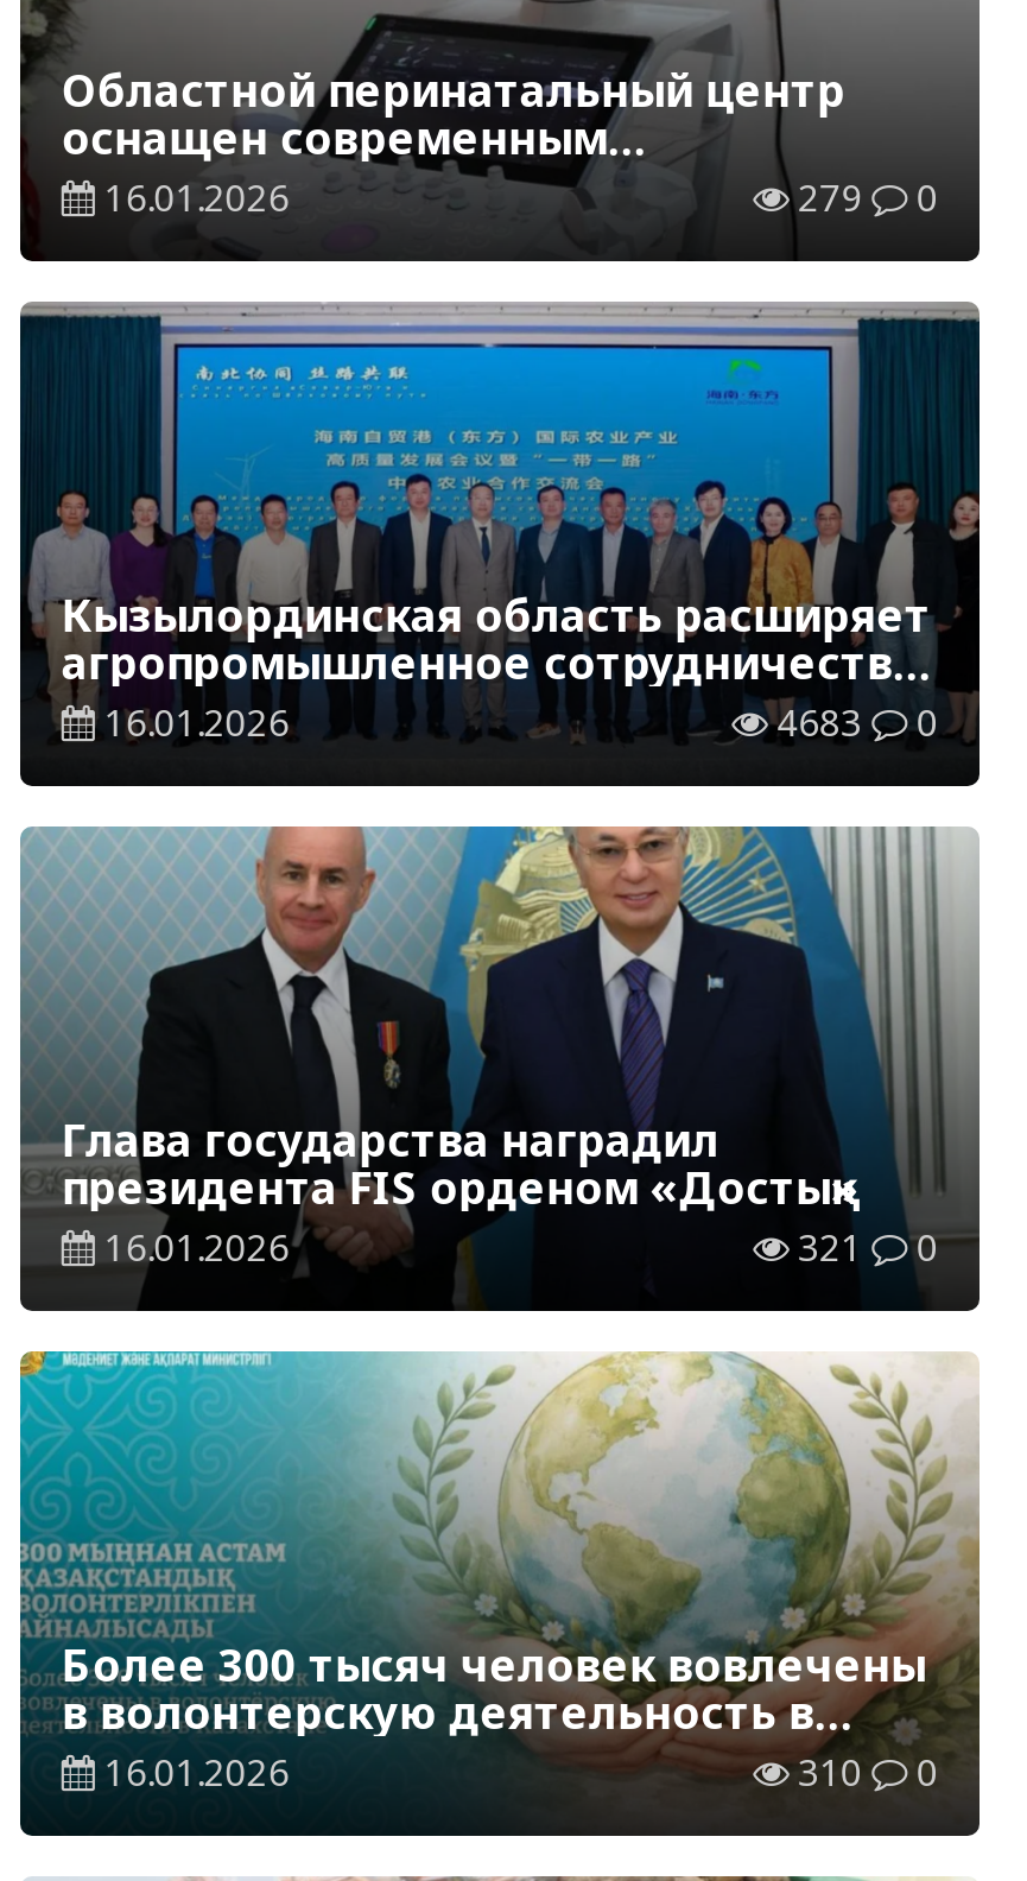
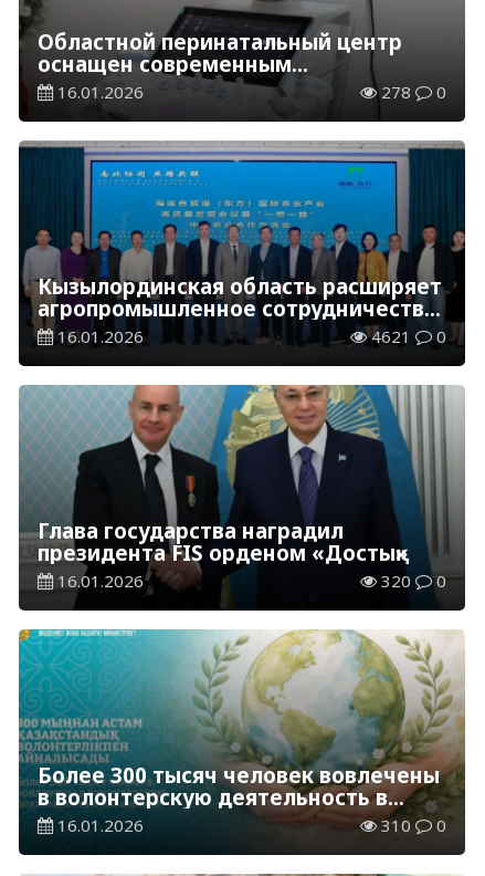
[789,173,872,221] 279 -> [376,81,415,103] 278
[767,698,938,746] 4683 0 -> [366,325,446,347] 4621 0
[789,1223,938,1271] 321 0 -> [376,570,446,592] 320 0

